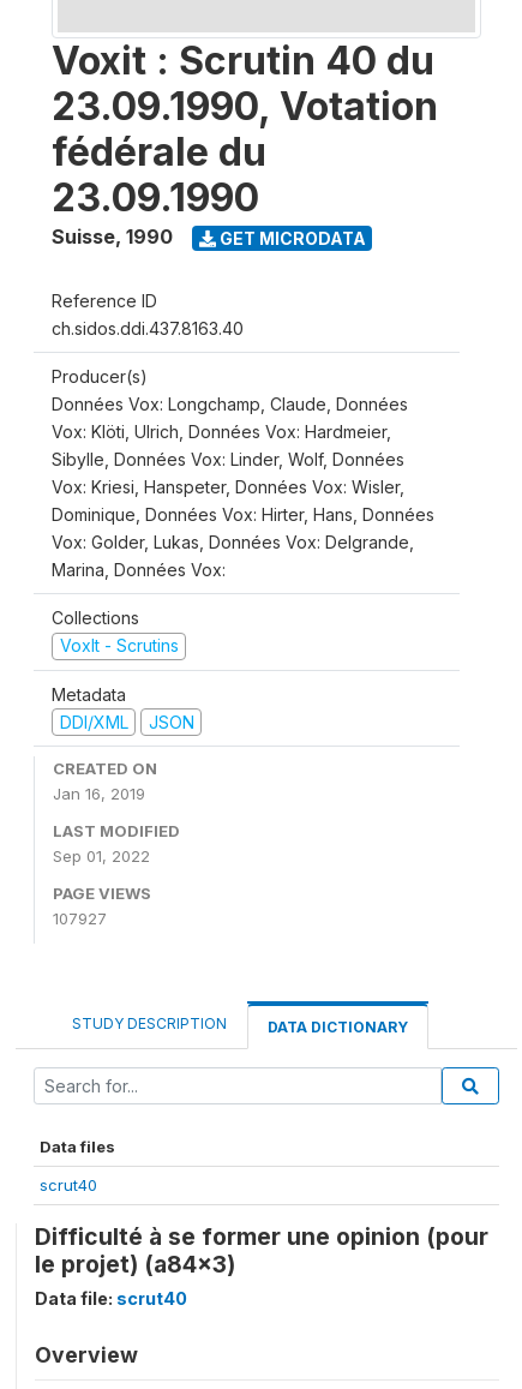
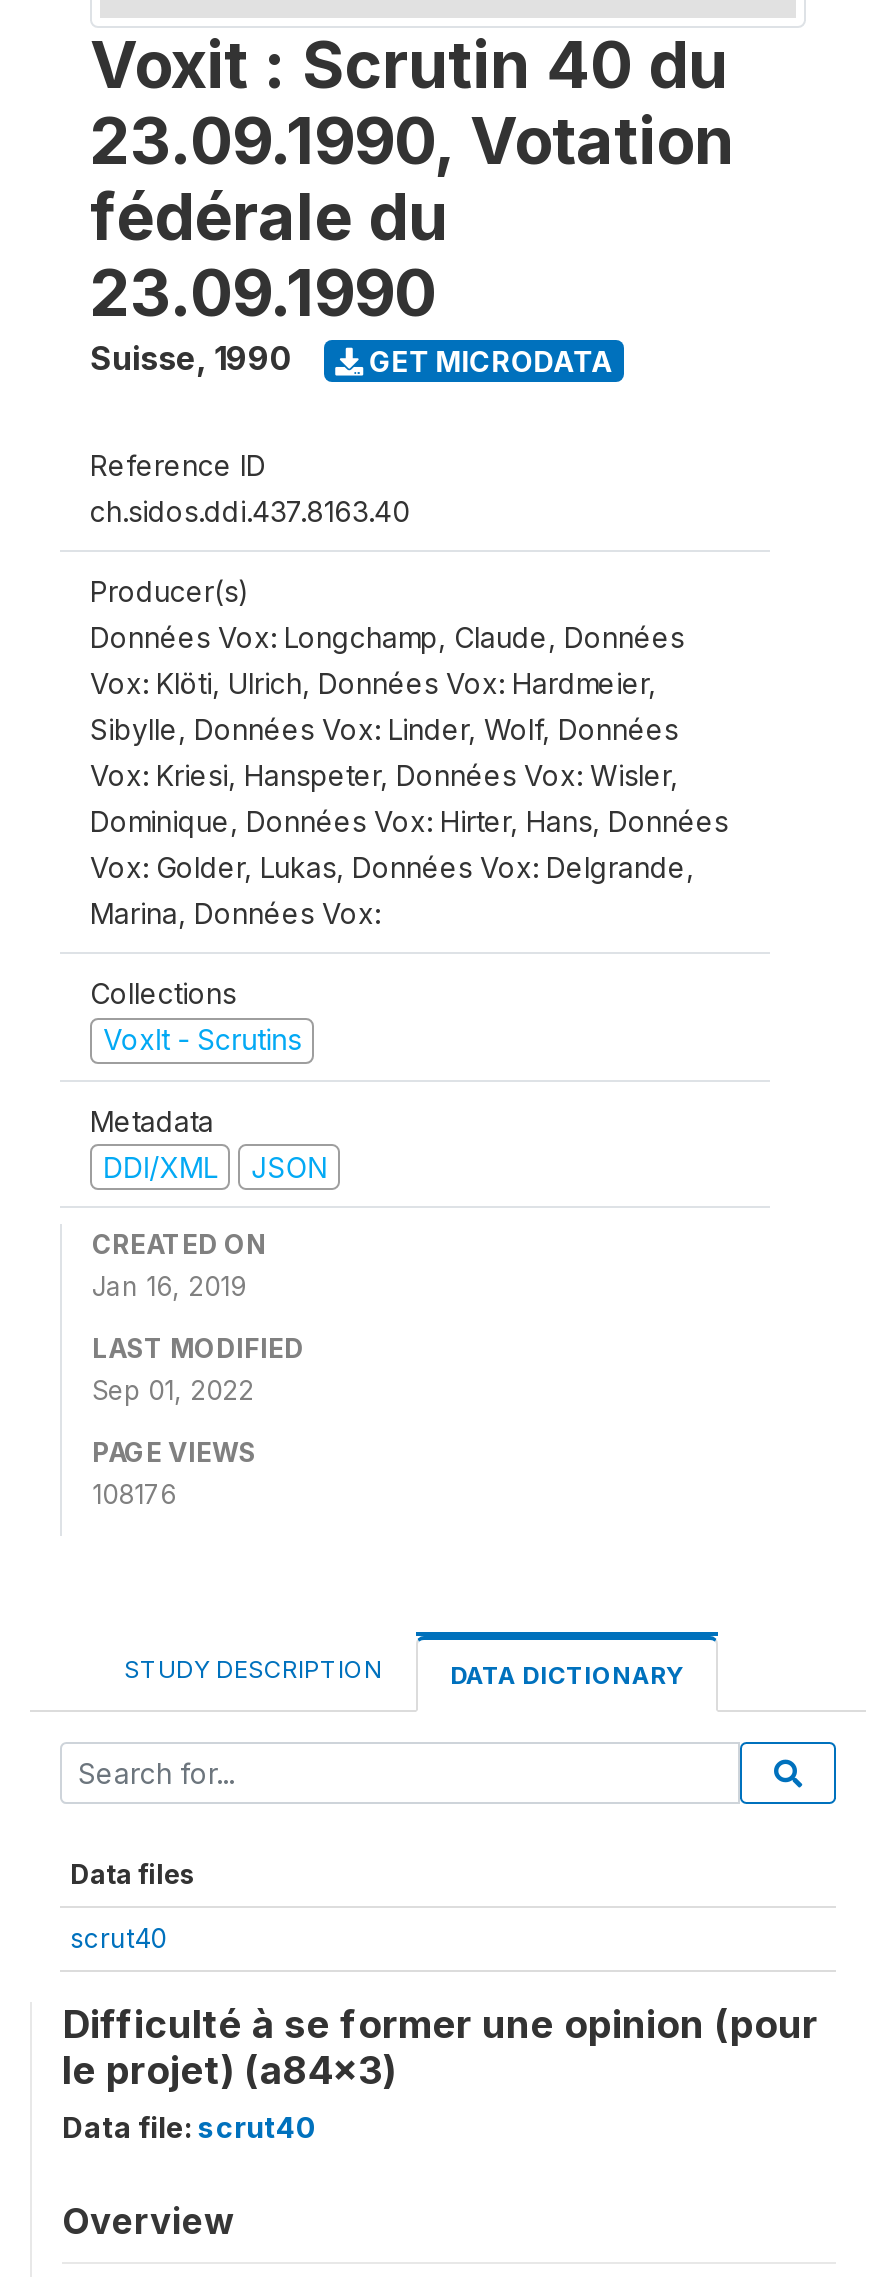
[53,909,107,928] 107927 -> [92,1478,176,1510] 108176

